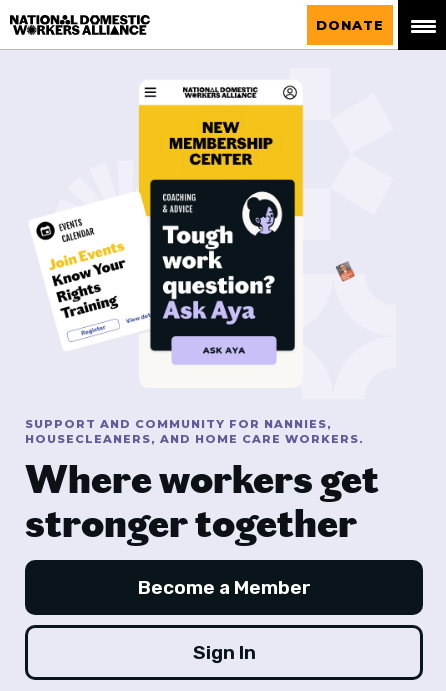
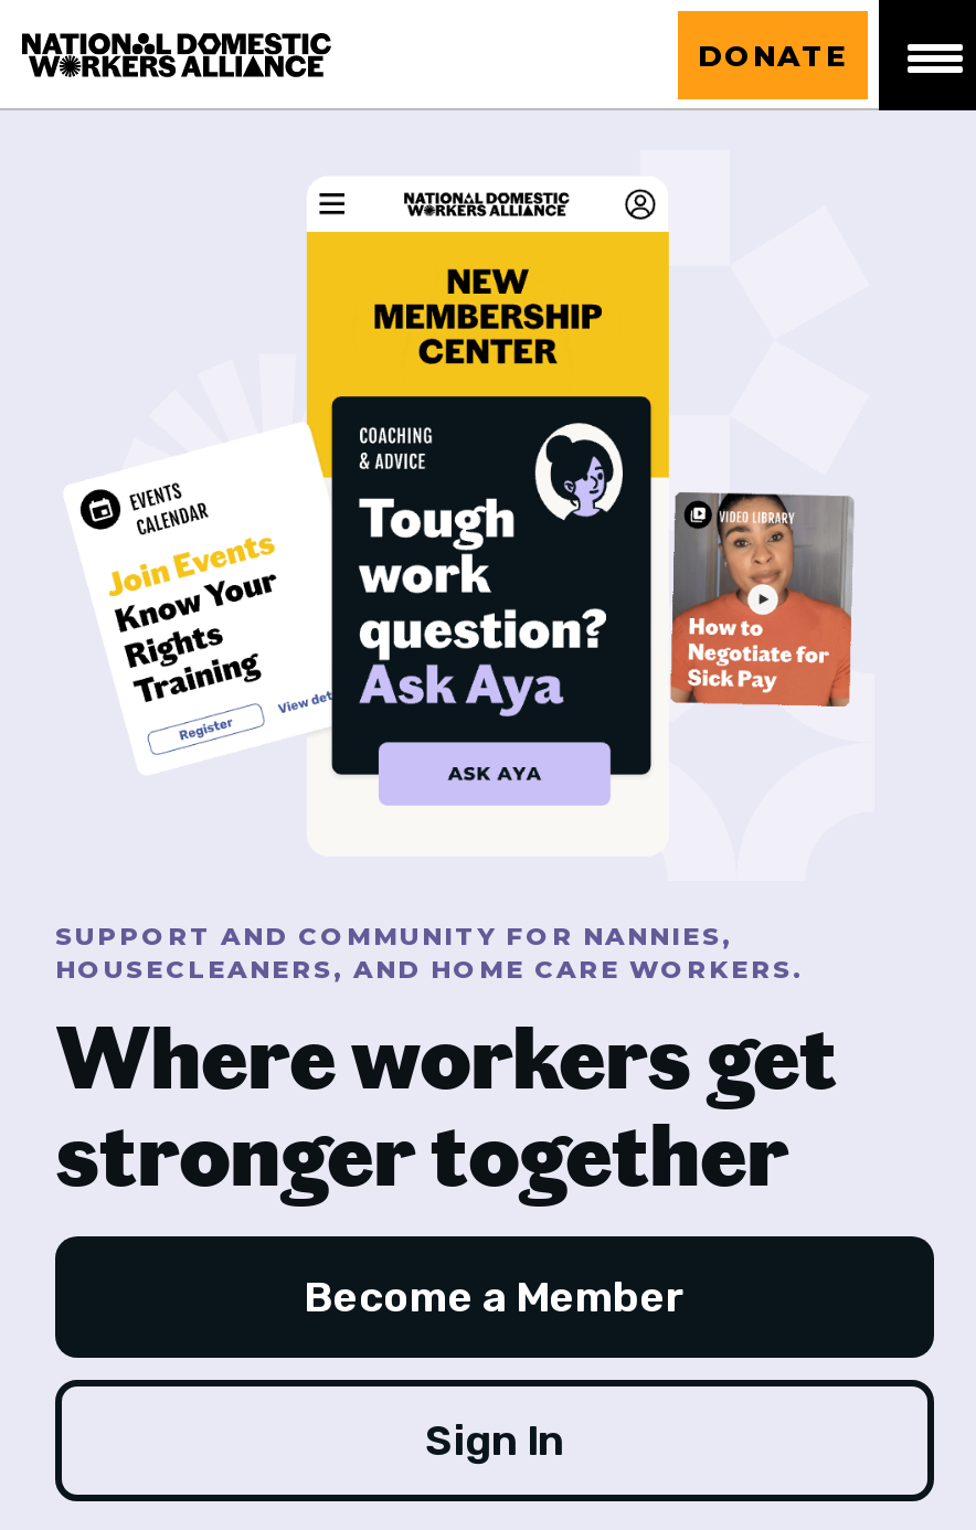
none -> [669,490,855,709] [image]

